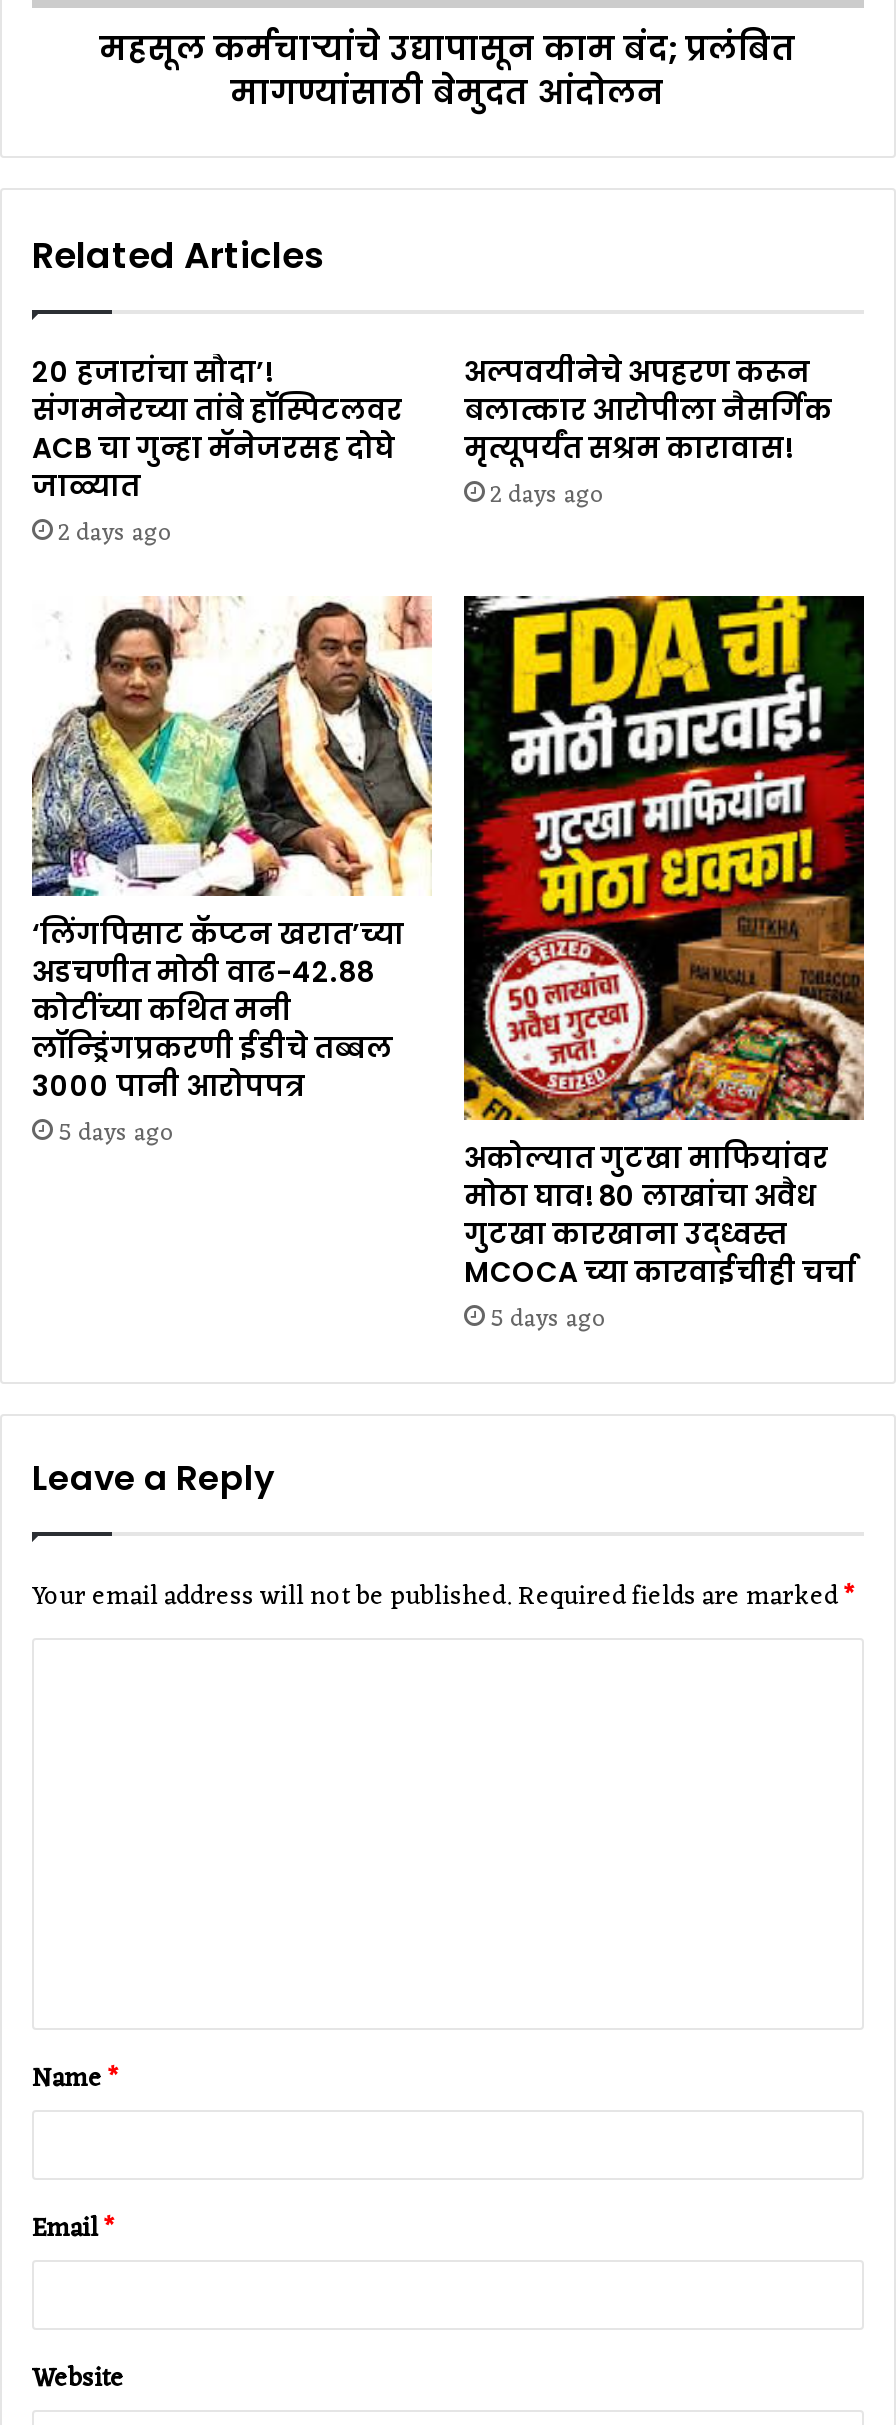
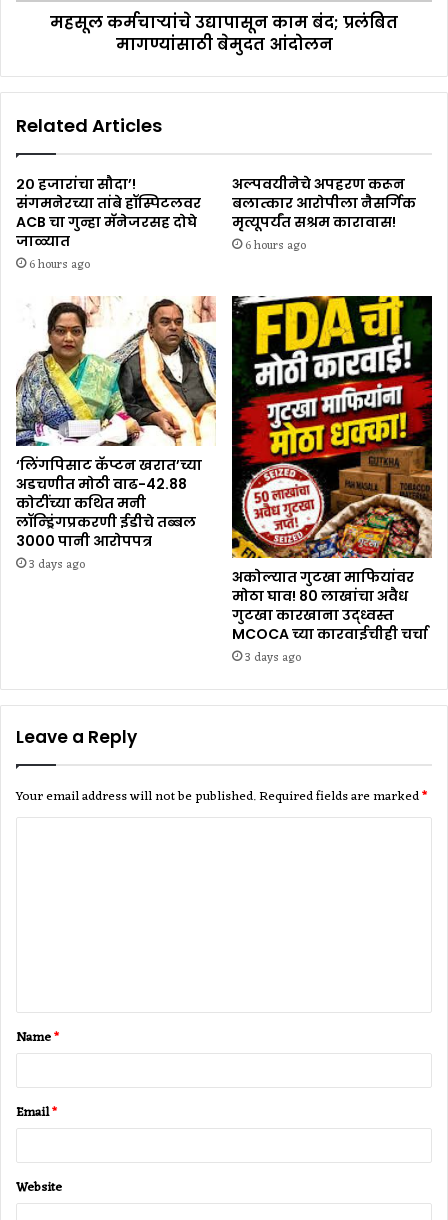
[490,474,602,518] 2 days ago -> [245,235,306,257] 6 hours ago
[58,512,170,556] 2 days ago -> [29,254,90,276] 6 hours ago
[58,1112,172,1156] 5 days ago -> [29,554,85,576] 3 days ago
[490,1298,604,1342] 5 days ago -> [245,647,301,669] 3 days ago

